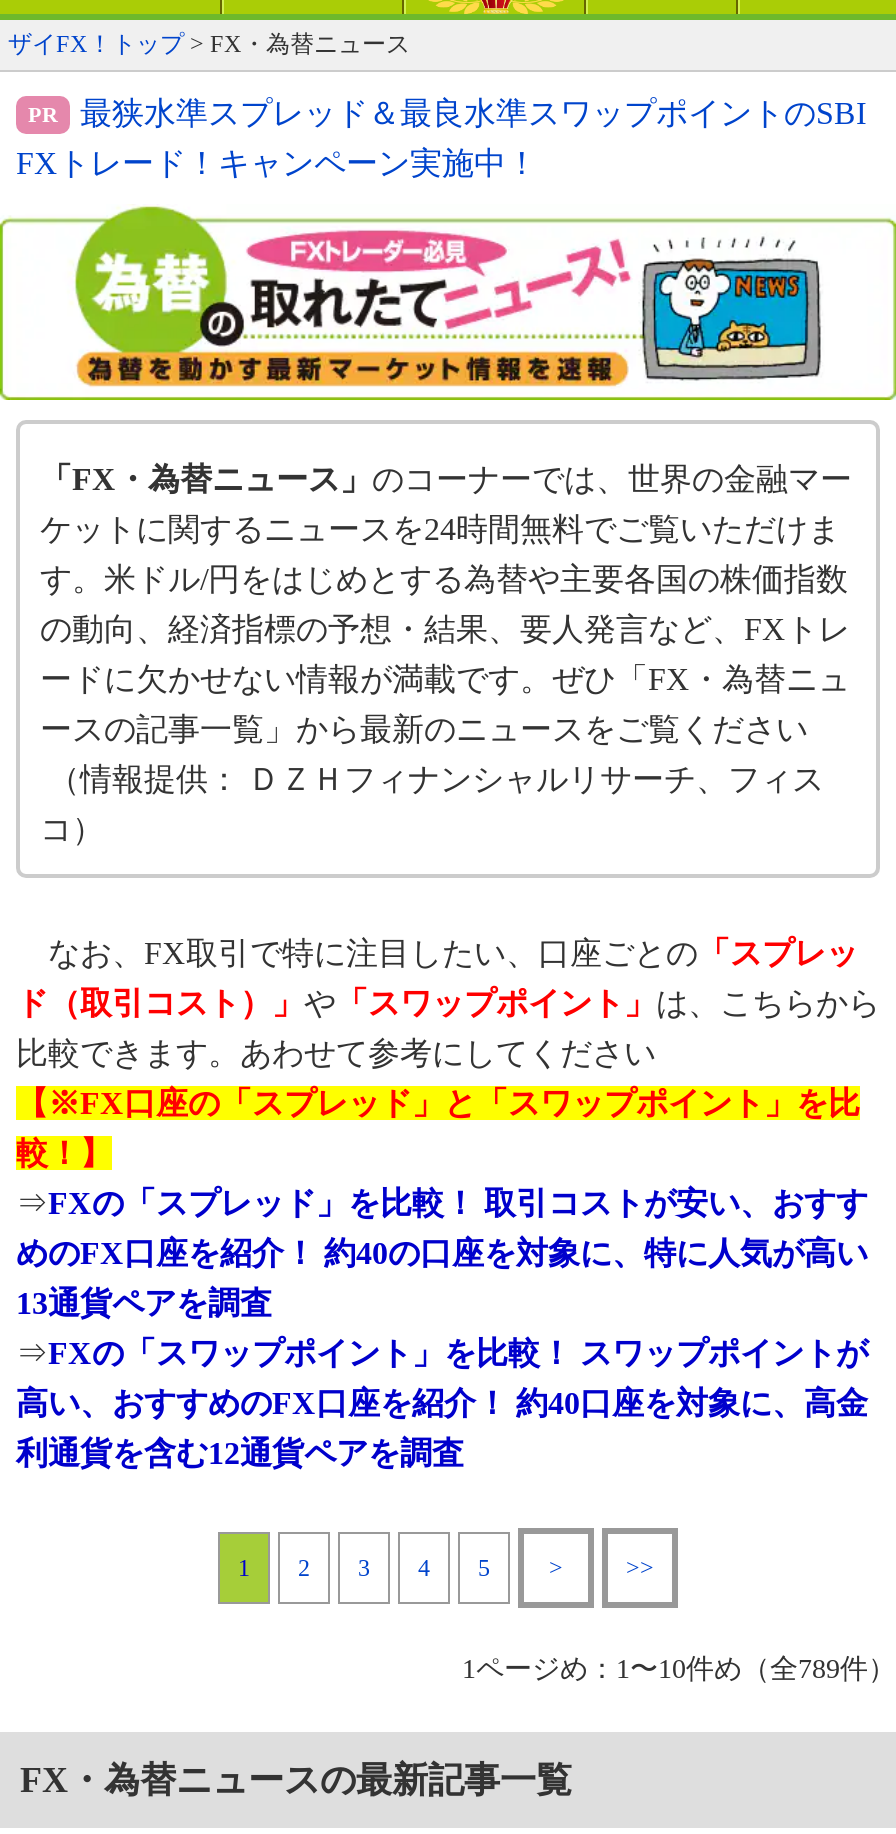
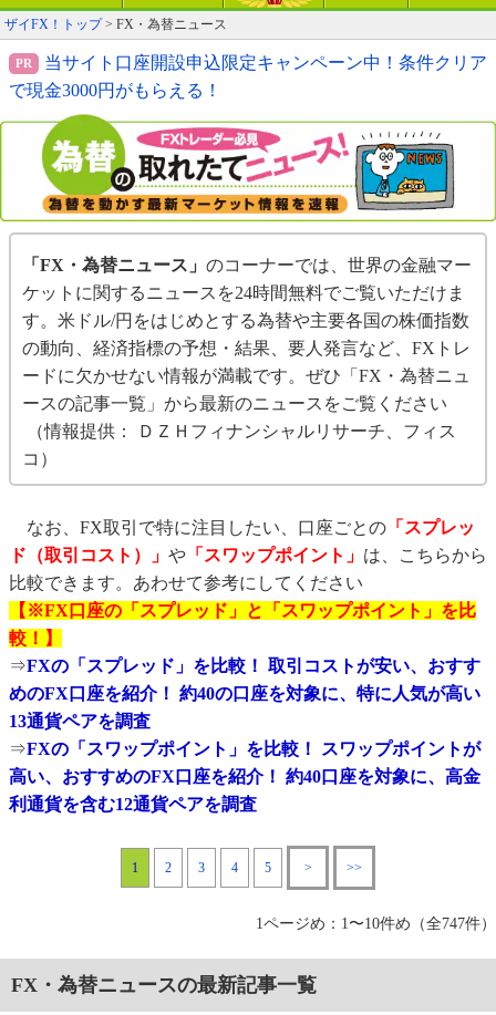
[80,97,866,131] 最狭水準スプレッド＆最良水準スワップポイントのSBI -> [44,54,487,72] 当サイト口座開設申込限定キャンペーン中！条件クリア
[16,147,538,181] FXトレード！キャンペーン実施中！ -> [9,81,221,100] で現金3000円がもらえる！
[462,1655,896,1685] 1ページめ：1〜10件め（全789件） -> [256,916,496,932] 1ページめ：1〜10件め（全747件）

